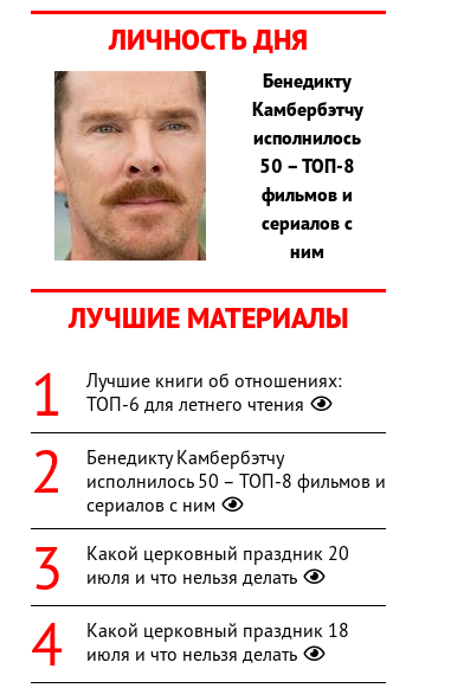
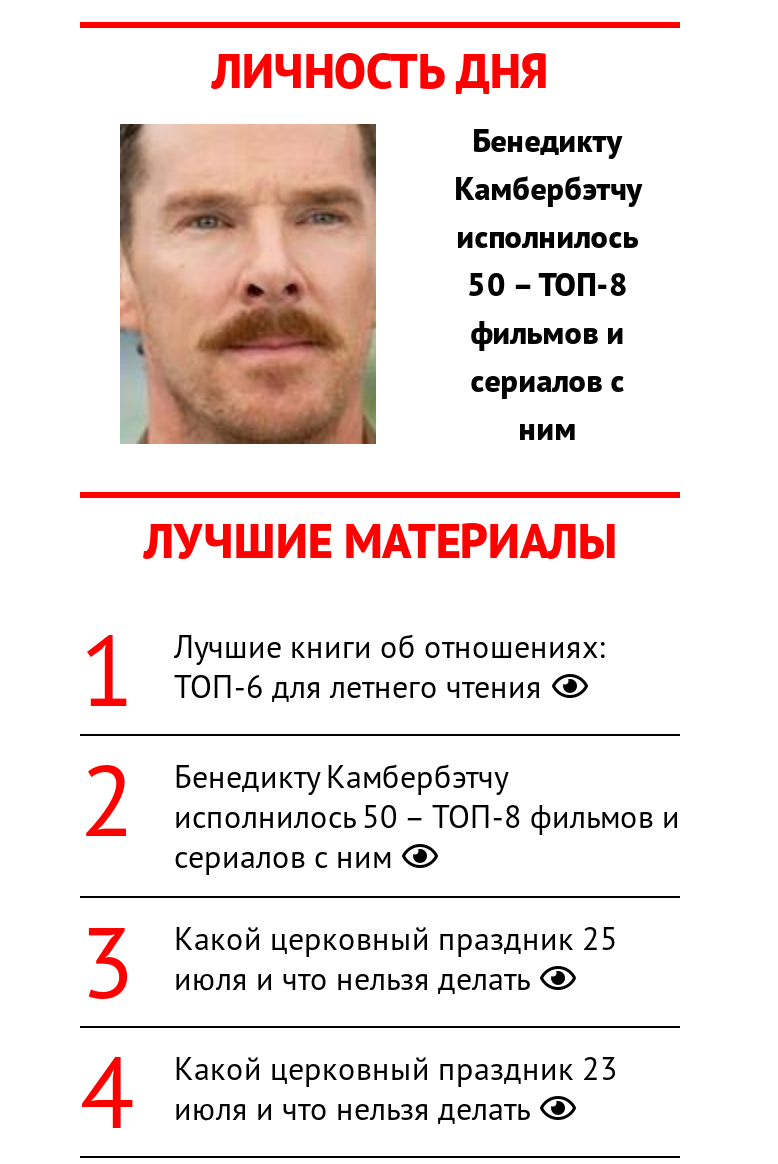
[86,541,349,565] Какой церковный праздник 20 -> [174,918,618,958] Какой церковный праздник 25
[86,618,349,642] Какой церковный праздник 18 -> [174,1048,618,1088] Какой церковный праздник 23

